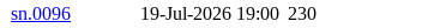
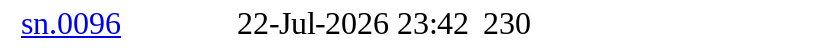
[140,4,317,24] 19-Jul-2026 19:00 230 -> [237,7,531,41] 22-Jul-2026 23:42 230

